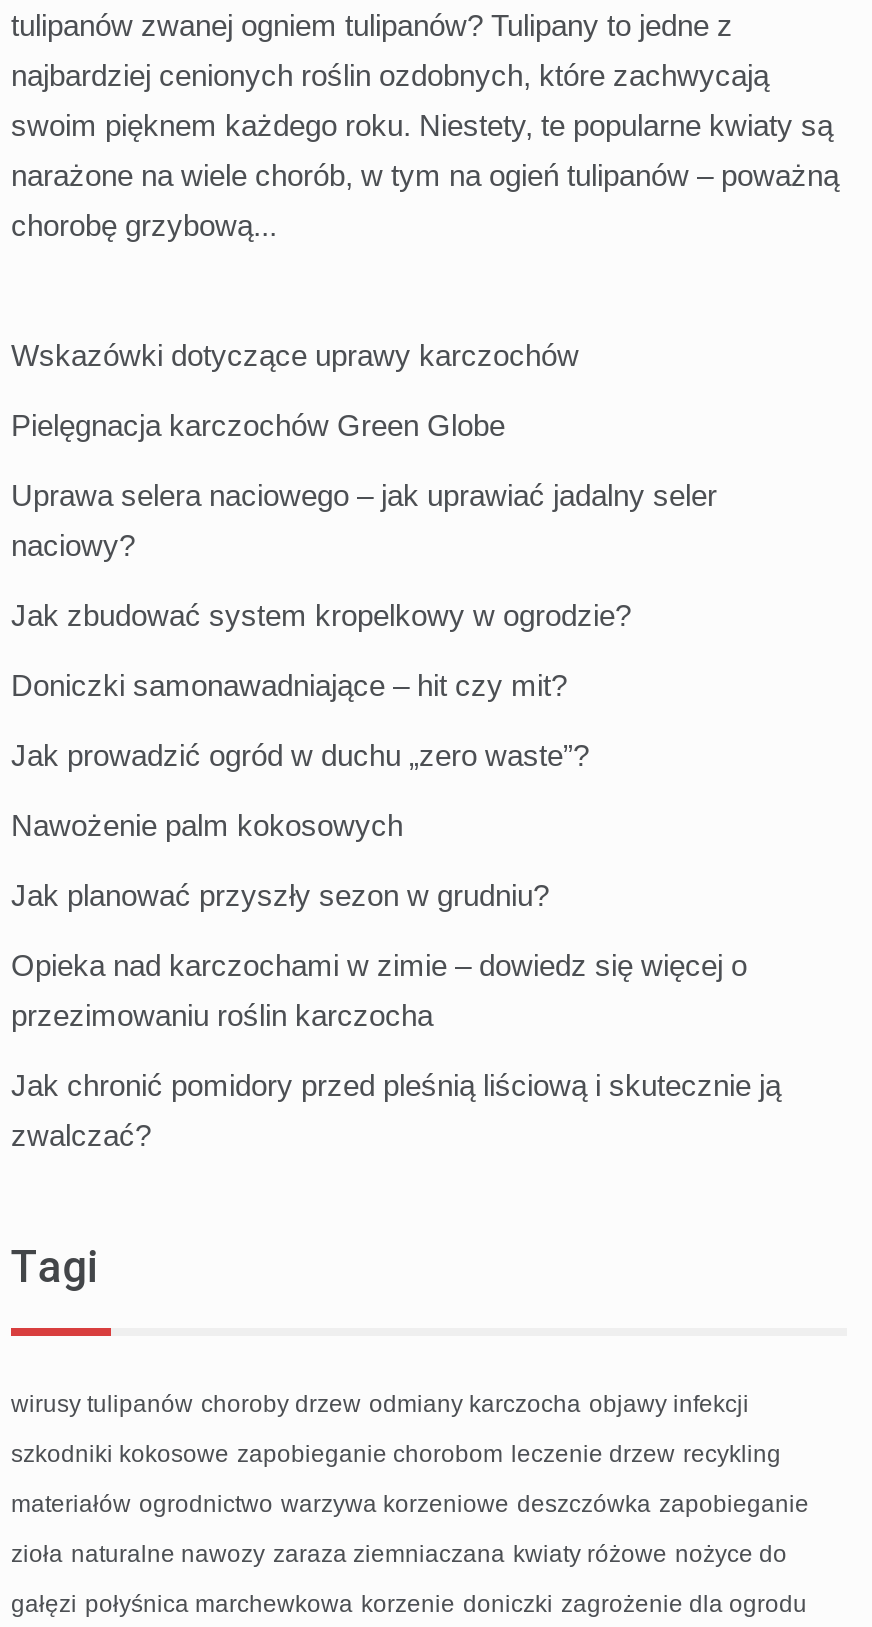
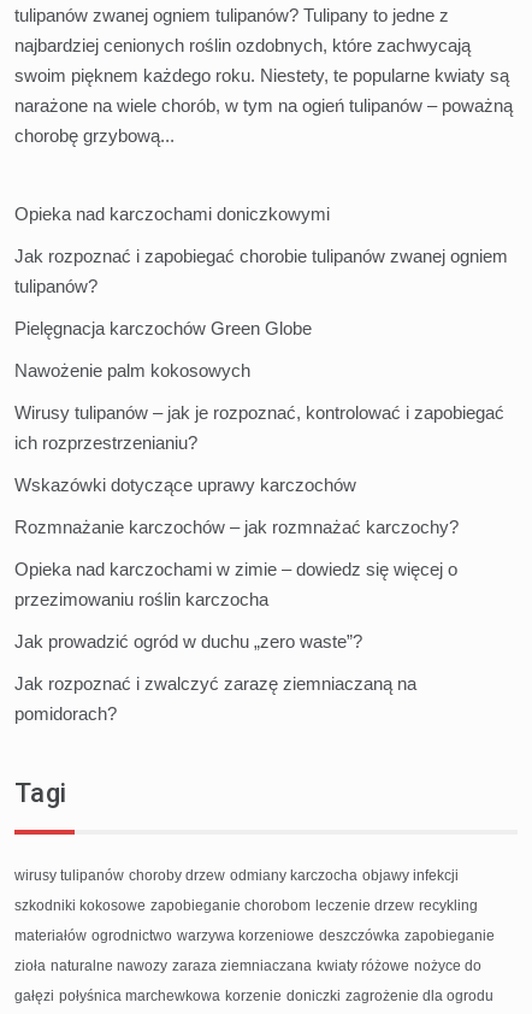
none -> [14,204,508,297] Opieka nad karczochami doniczkowymi | Jak rozpoznać i zapobiegać chorobie tulipanów zwanej ogniem | tulipanów?
moved [11,339,579,373] -> [14,475,356,495]: Wskazówki dotyczące uprawy karczochów
moved [11,409,505,443] -> [14,318,312,339]: Pielęgnacja karczochów Green Globe
[11,479,717,703] Uprawa selera naciowego – jak uprawiać jadalny seler | naciowy? | Jak zbudować system kropelkowy w ogrodzie? | Doniczki samonawadniające – hit czy mit? -> none
moved [11,739,589,773] -> [14,631,362,652]: Jak prowadzić ogród w duchu „zero waste”?
moved [11,809,403,843] -> [14,360,250,381]: Nawożenie palm kokosowych
[11,879,549,913] Jak planować przyszły sezon w grudniu? -> [14,403,504,537] Wirusy tulipanów – jak je rozpoznać, kontrolować i zapobiegać | ich rozprzestrzenianiu? | Rozmnażanie karczochów – jak rozmnażać karczochy?
[11,1069,781,1153] Jak chronić pomidory przed pleśnią liściową i skutecznie ją | zwalczać? -> [14,674,416,724] Jak rozpoznać i zwalczyć zarazę ziemniaczaną na | pomidorach?

